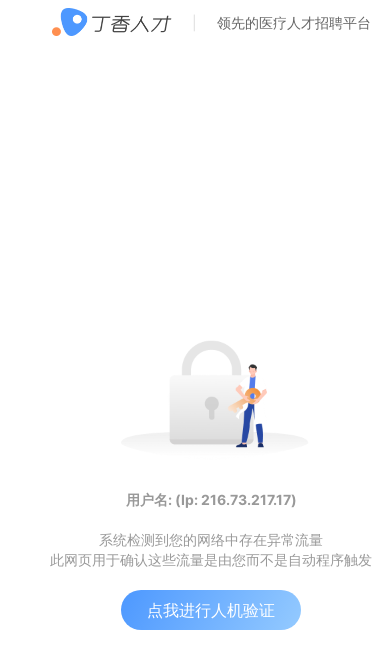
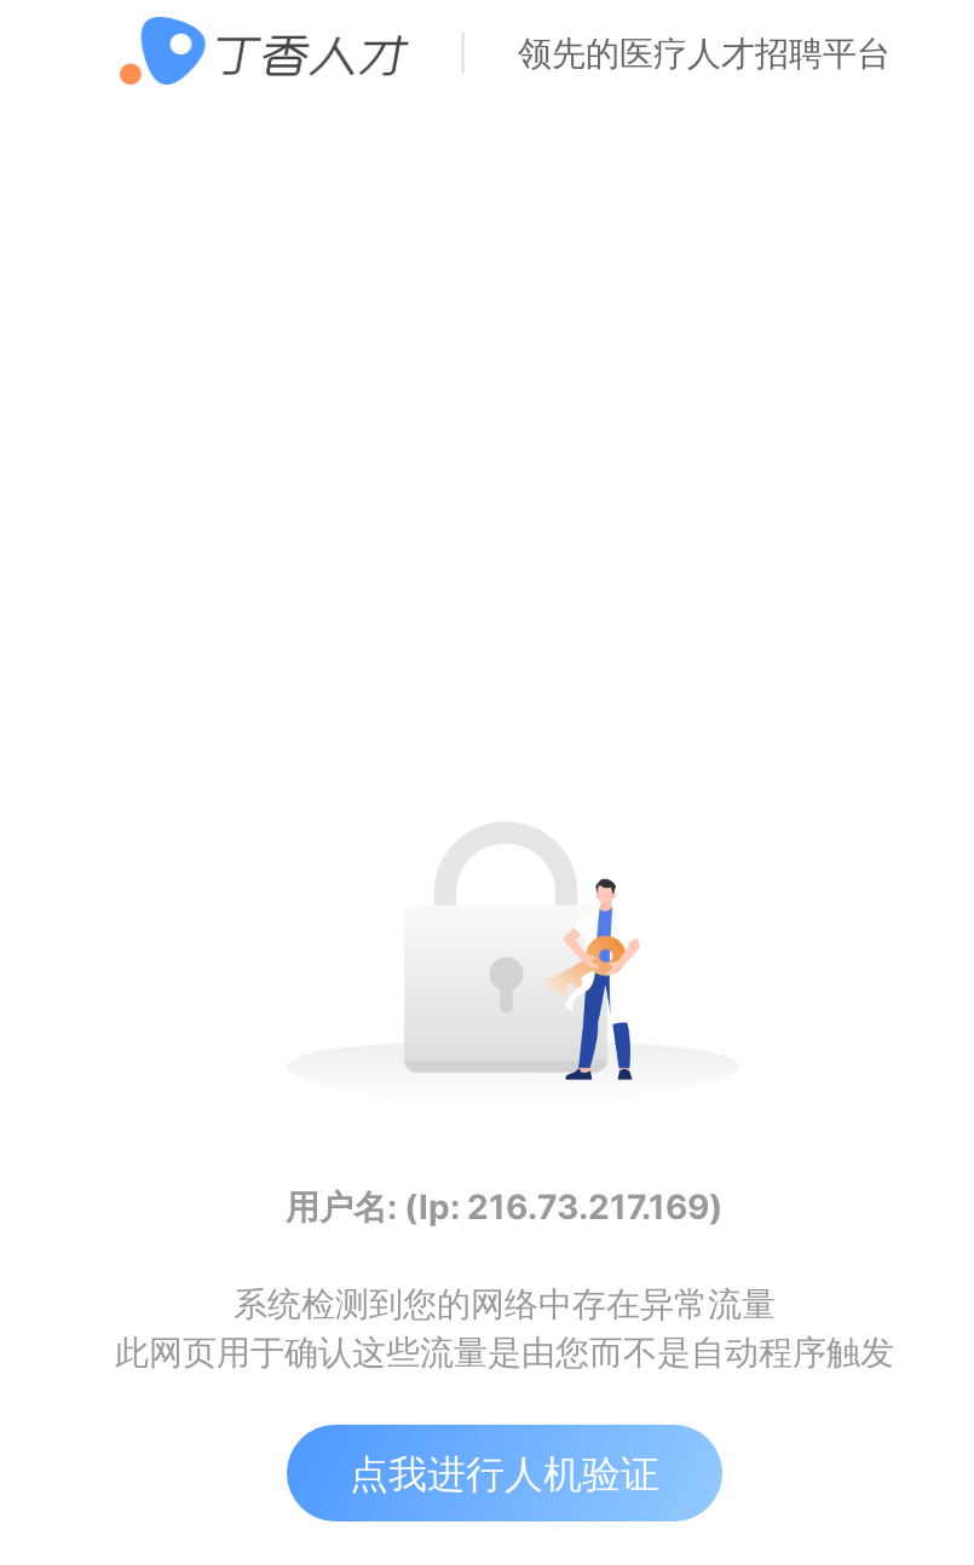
[125,491,296,508] 用户名: (Ip: 216.73.217.17) -> [286,1185,724,1226] 用户名: (Ip: 216.73.217.169)

